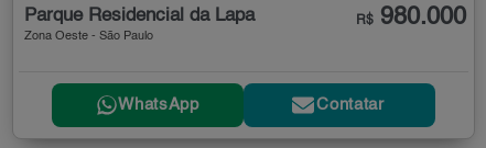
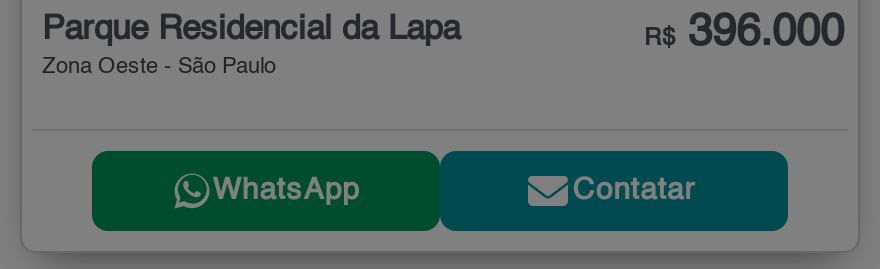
[356,6,466,30] R$980.000 -> [644,10,844,54] R$396.000

